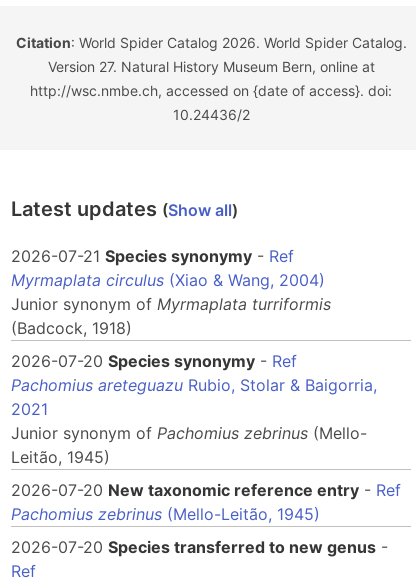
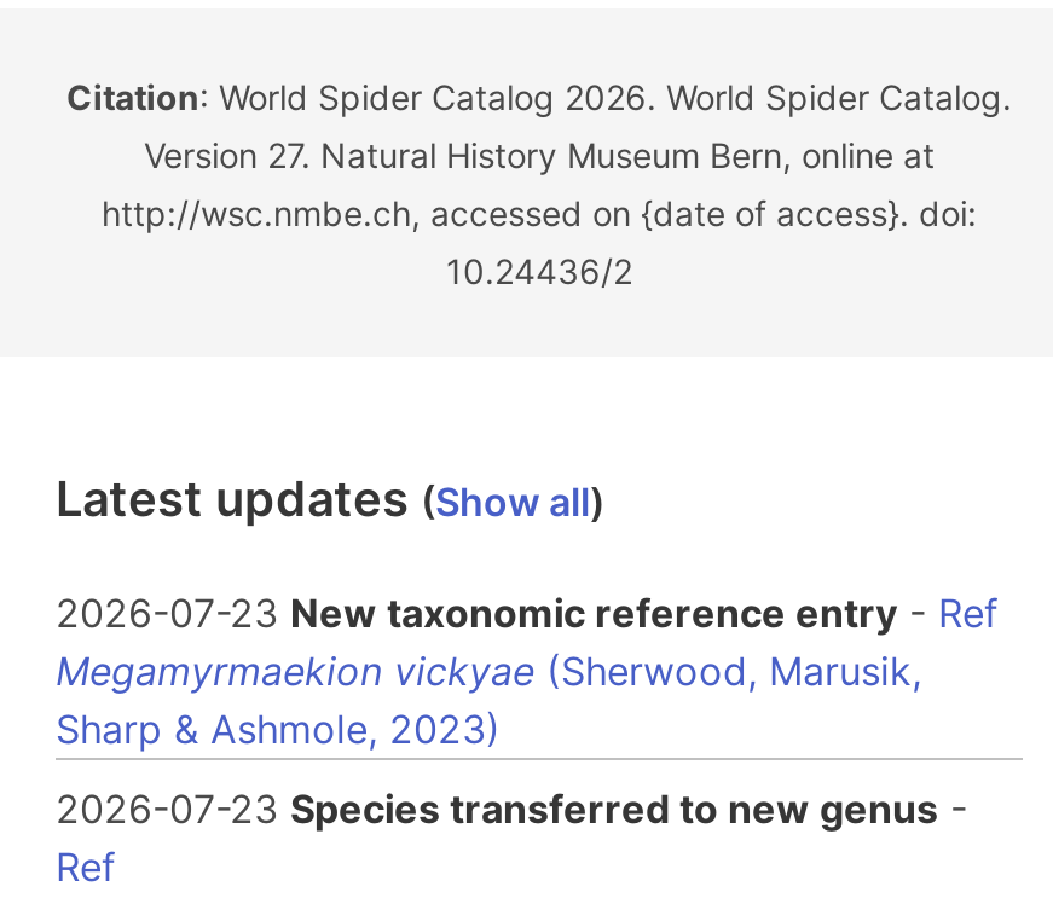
[11,246,401,557] 2026-07-21 Species synonymy - Ref | Myrmaplata circulus (Xiao & Wang, 2004) | Junior synonym of Myrmaplata turriformis | (Badcock, 1918) | 2026-07-20 Species synonymy - Ref | Pachomius areteguazu Rubio, Stolar & Baigorria, | 2021 | Junior synonym of Pachomius zebrinus (Mello- | Leitão, 1945) | 2026-07-20 New taxonomic reference entry - Ref | Pachomius zebrinus (Mello-Leitão, 1945) | 2026-07-20 Species transferred to new genus - -> [56,589,999,833] 2026-07-23 New taxonomic reference entry - Ref | Megamyrmaekion vickyae (Sherwood, Marusik, | Sharp & Ashmole, 2023) | 2026-07-23 Species transferred to new genus -

